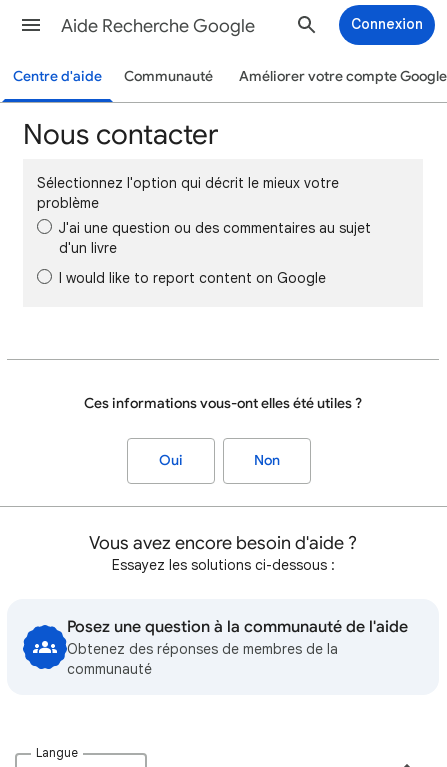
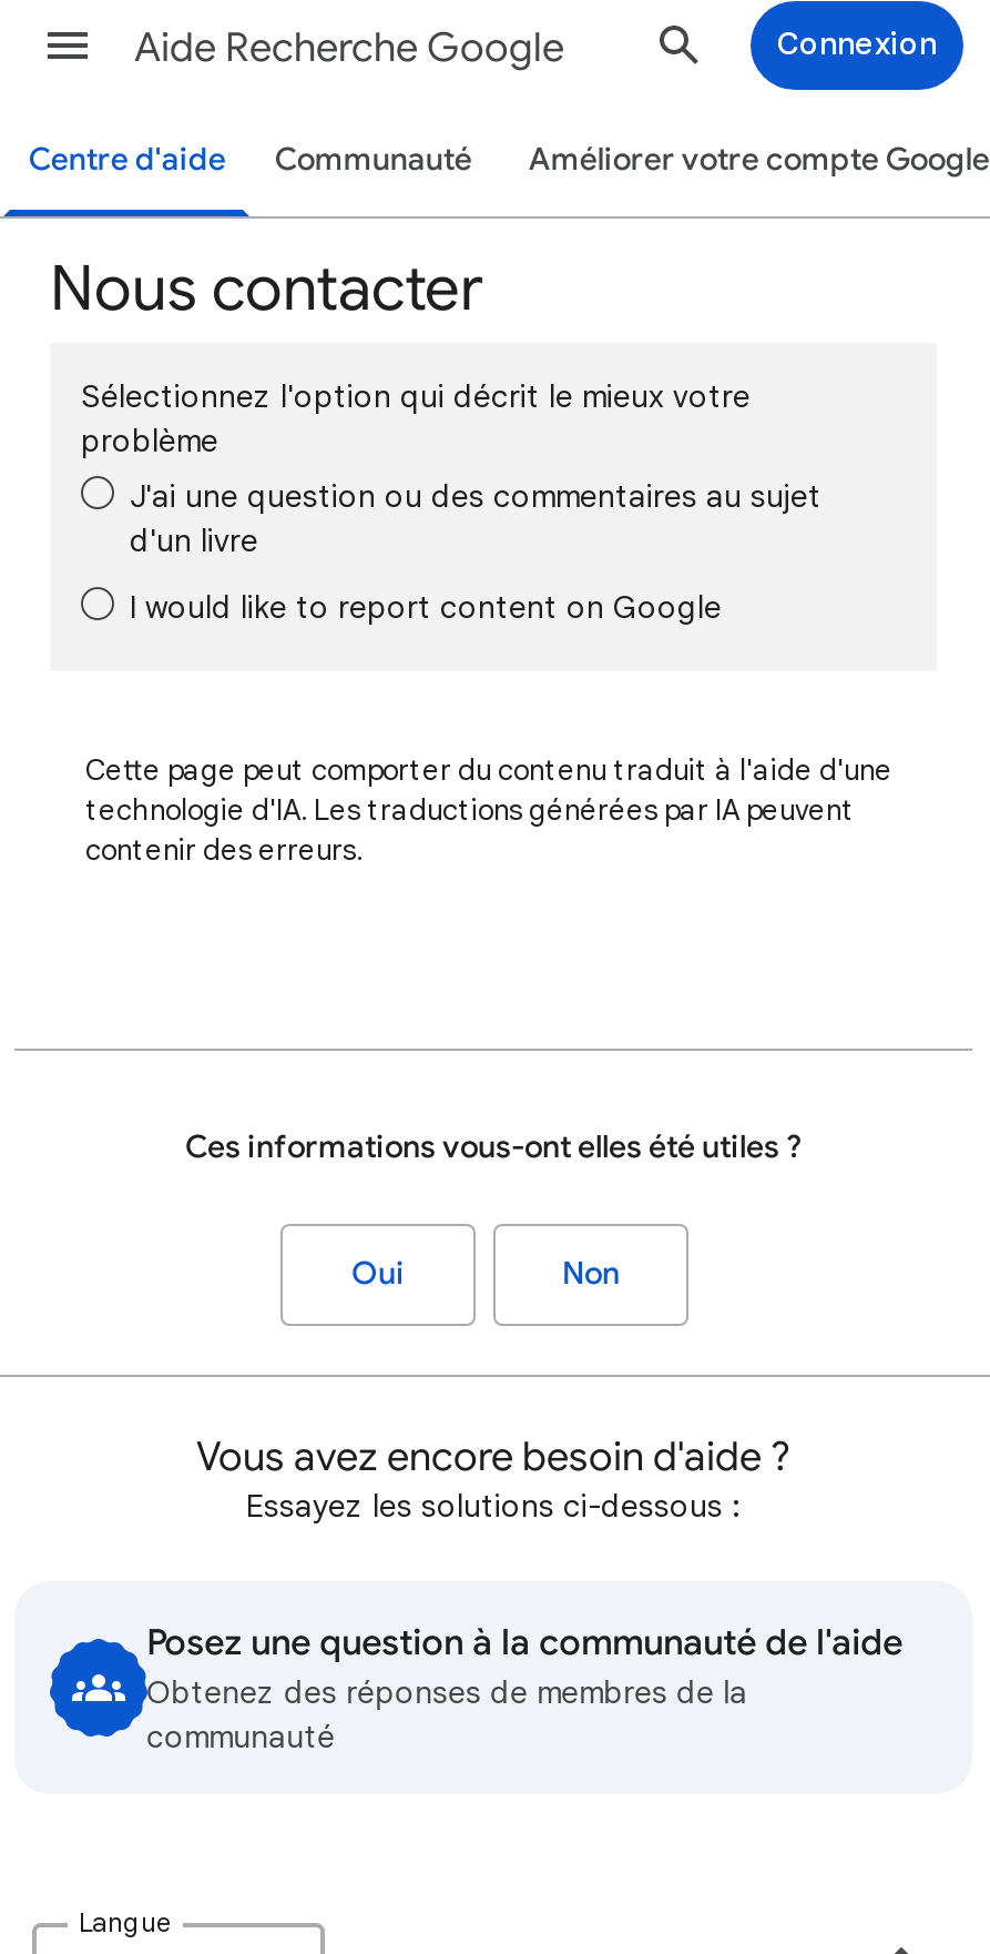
none -> [85,751,892,869] Cette page peut comporter du contenu traduit à l'aide d'une | technologie d'IA. Les traductions générées par IA peuvent | contenir des erreurs.

